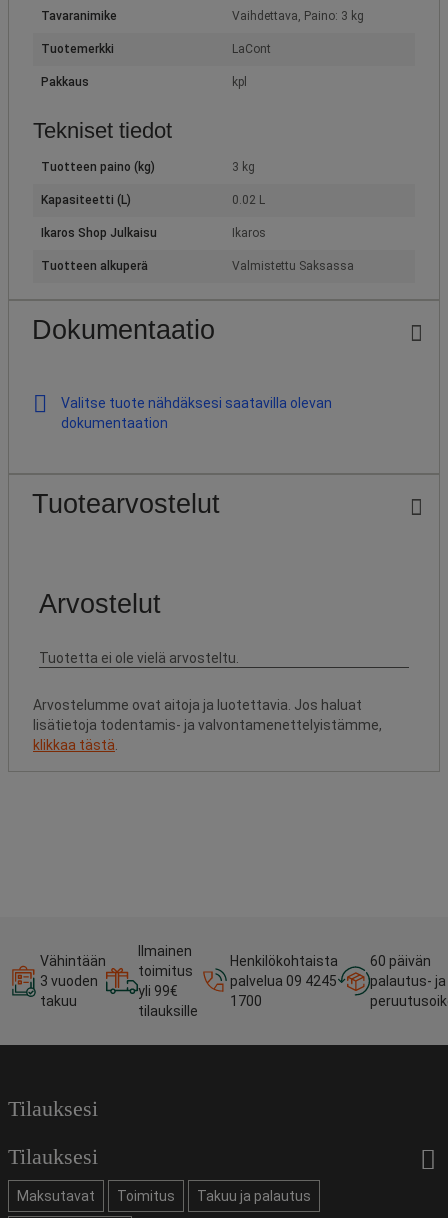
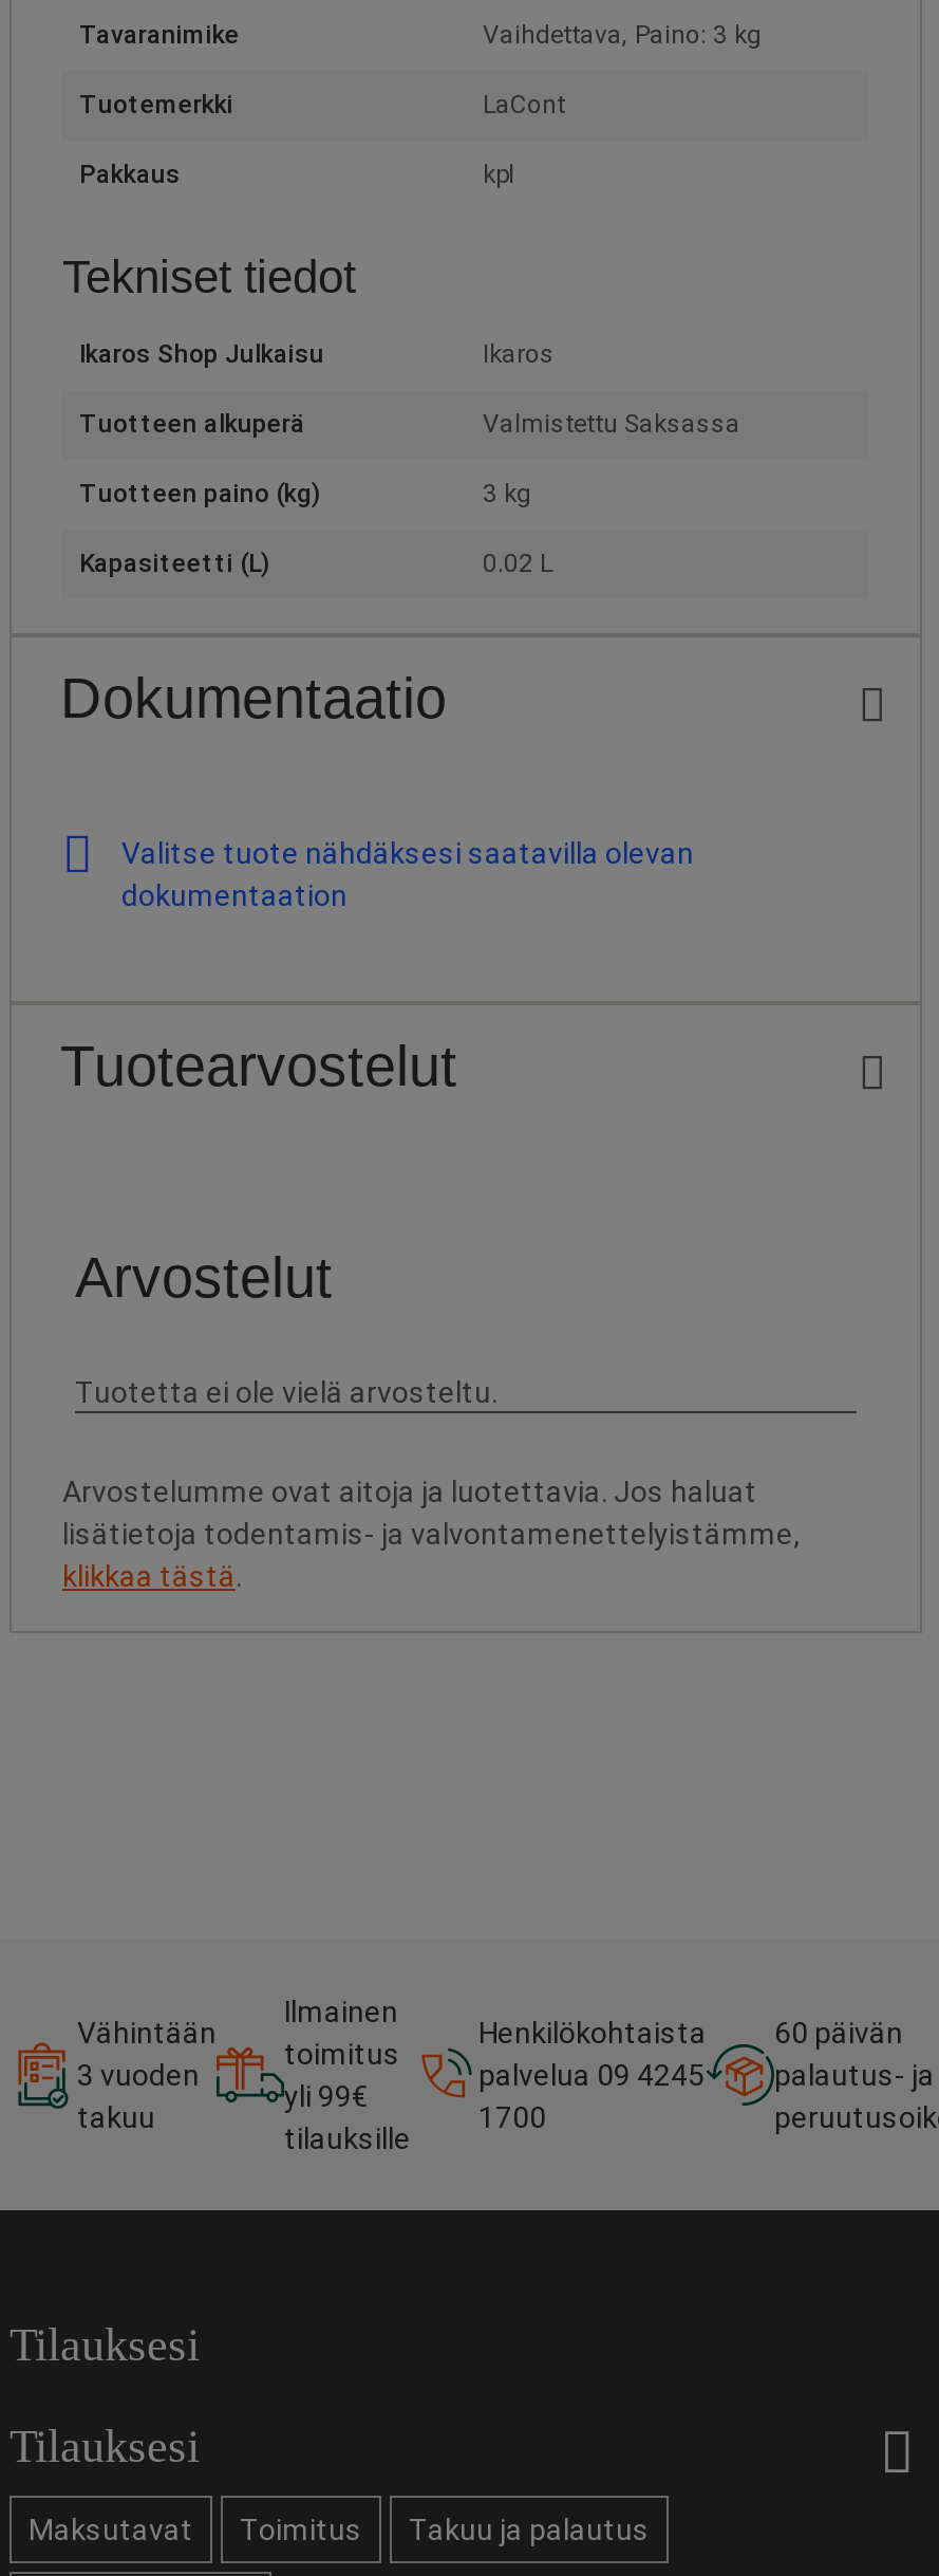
moved [41,160,265,207] -> [79,478,552,578]: Tuotteen paino (kg) | 3 kg | Kapasiteetti (L) | 0.02 L
moved [41,226,354,273] -> [79,339,740,438]: Ikaros Shop Julkaisu | Ikaros | Tuotteen alkuperä | Valmistettu Saksassa

